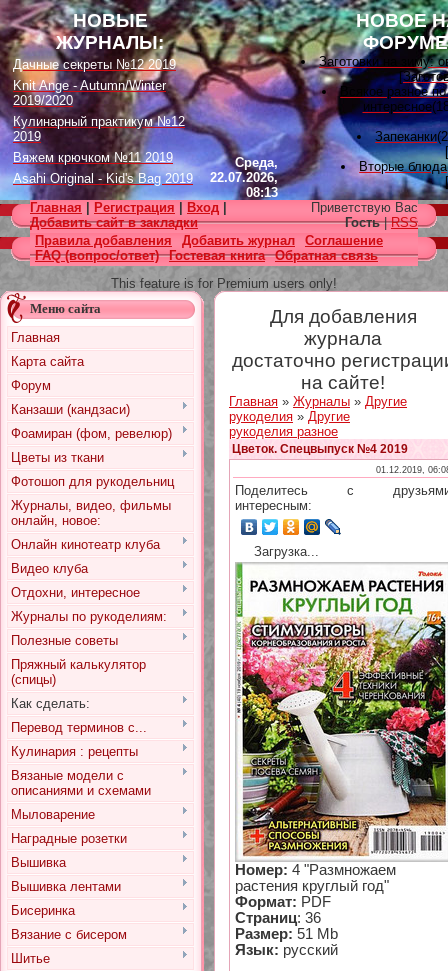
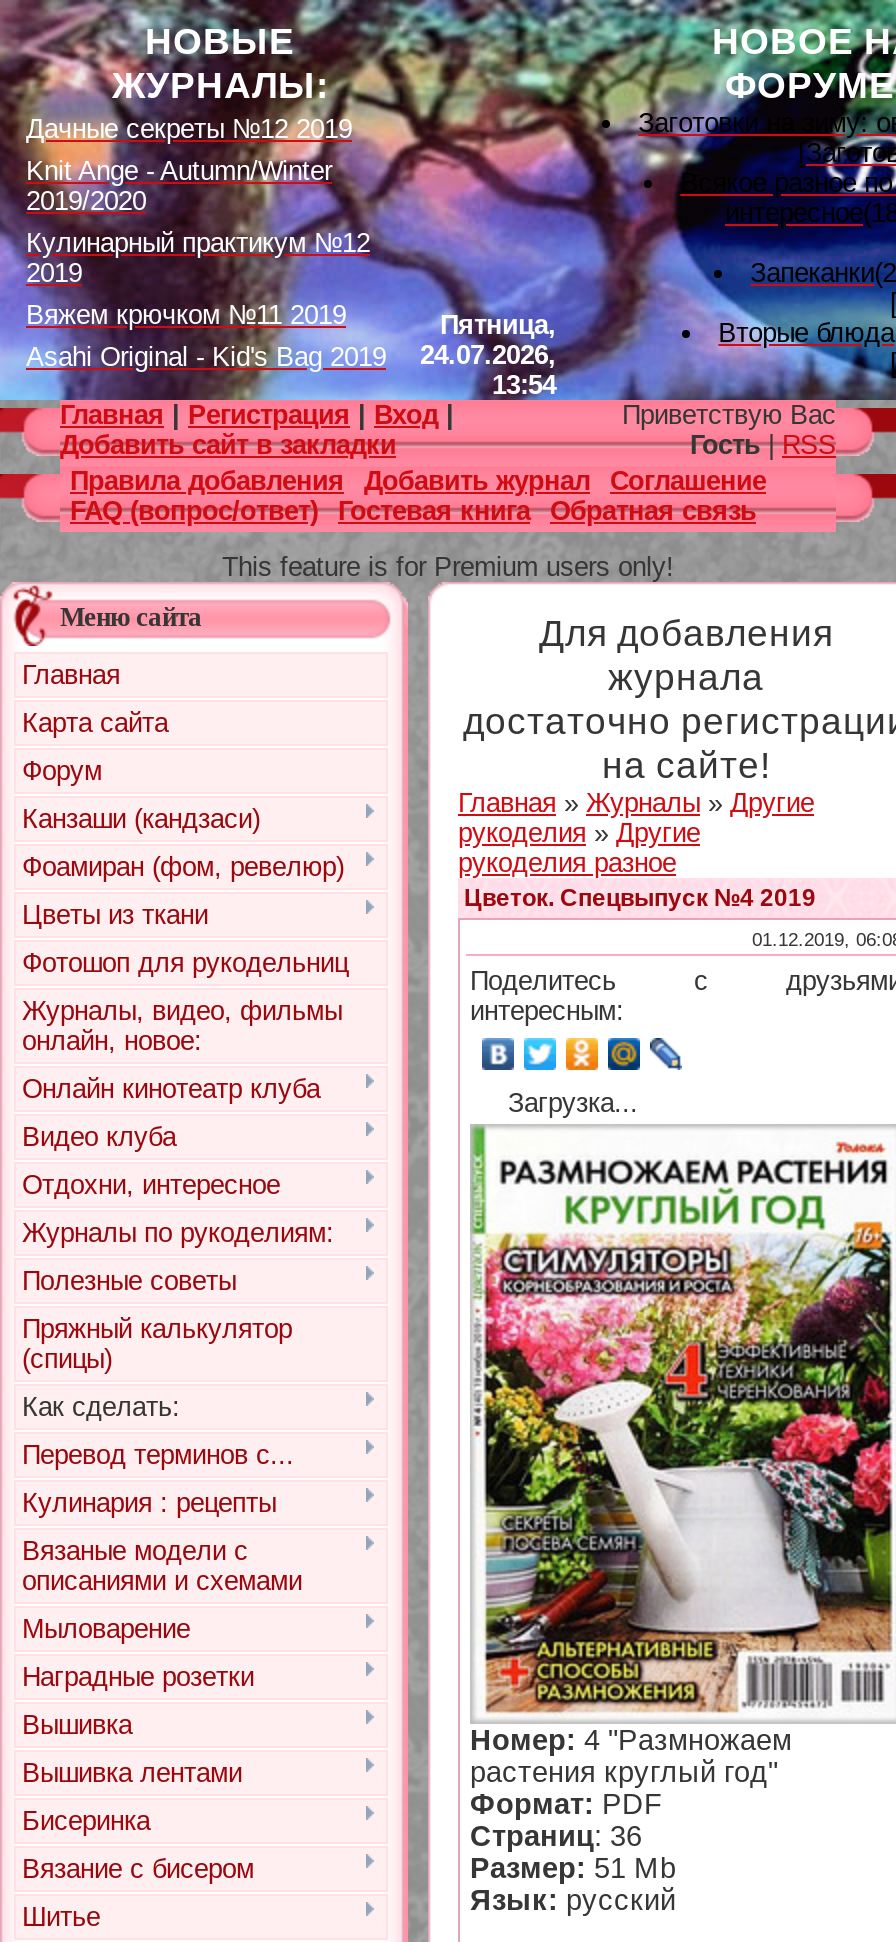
[210,155,278,200] Среда, | 22.07.2026, | 08:13 -> [420,310,556,400] Пятница, | 24.07.2026, | 13:54

